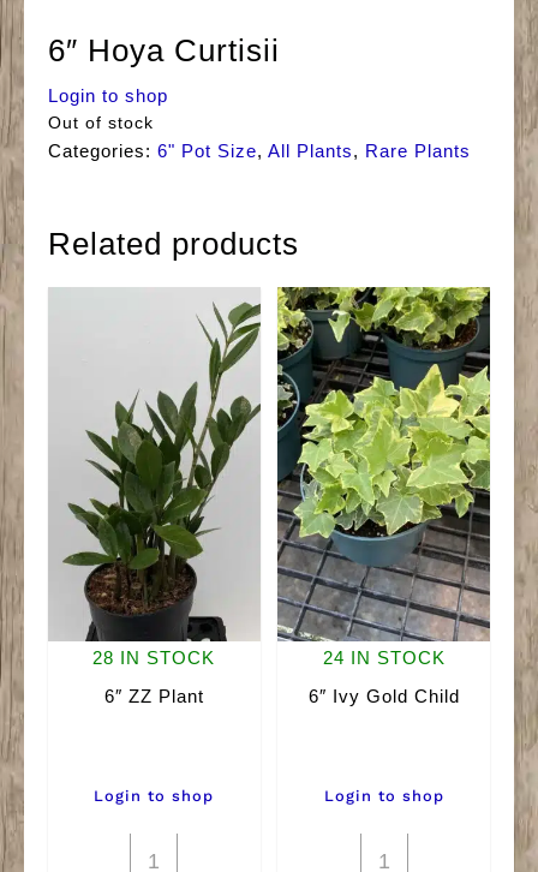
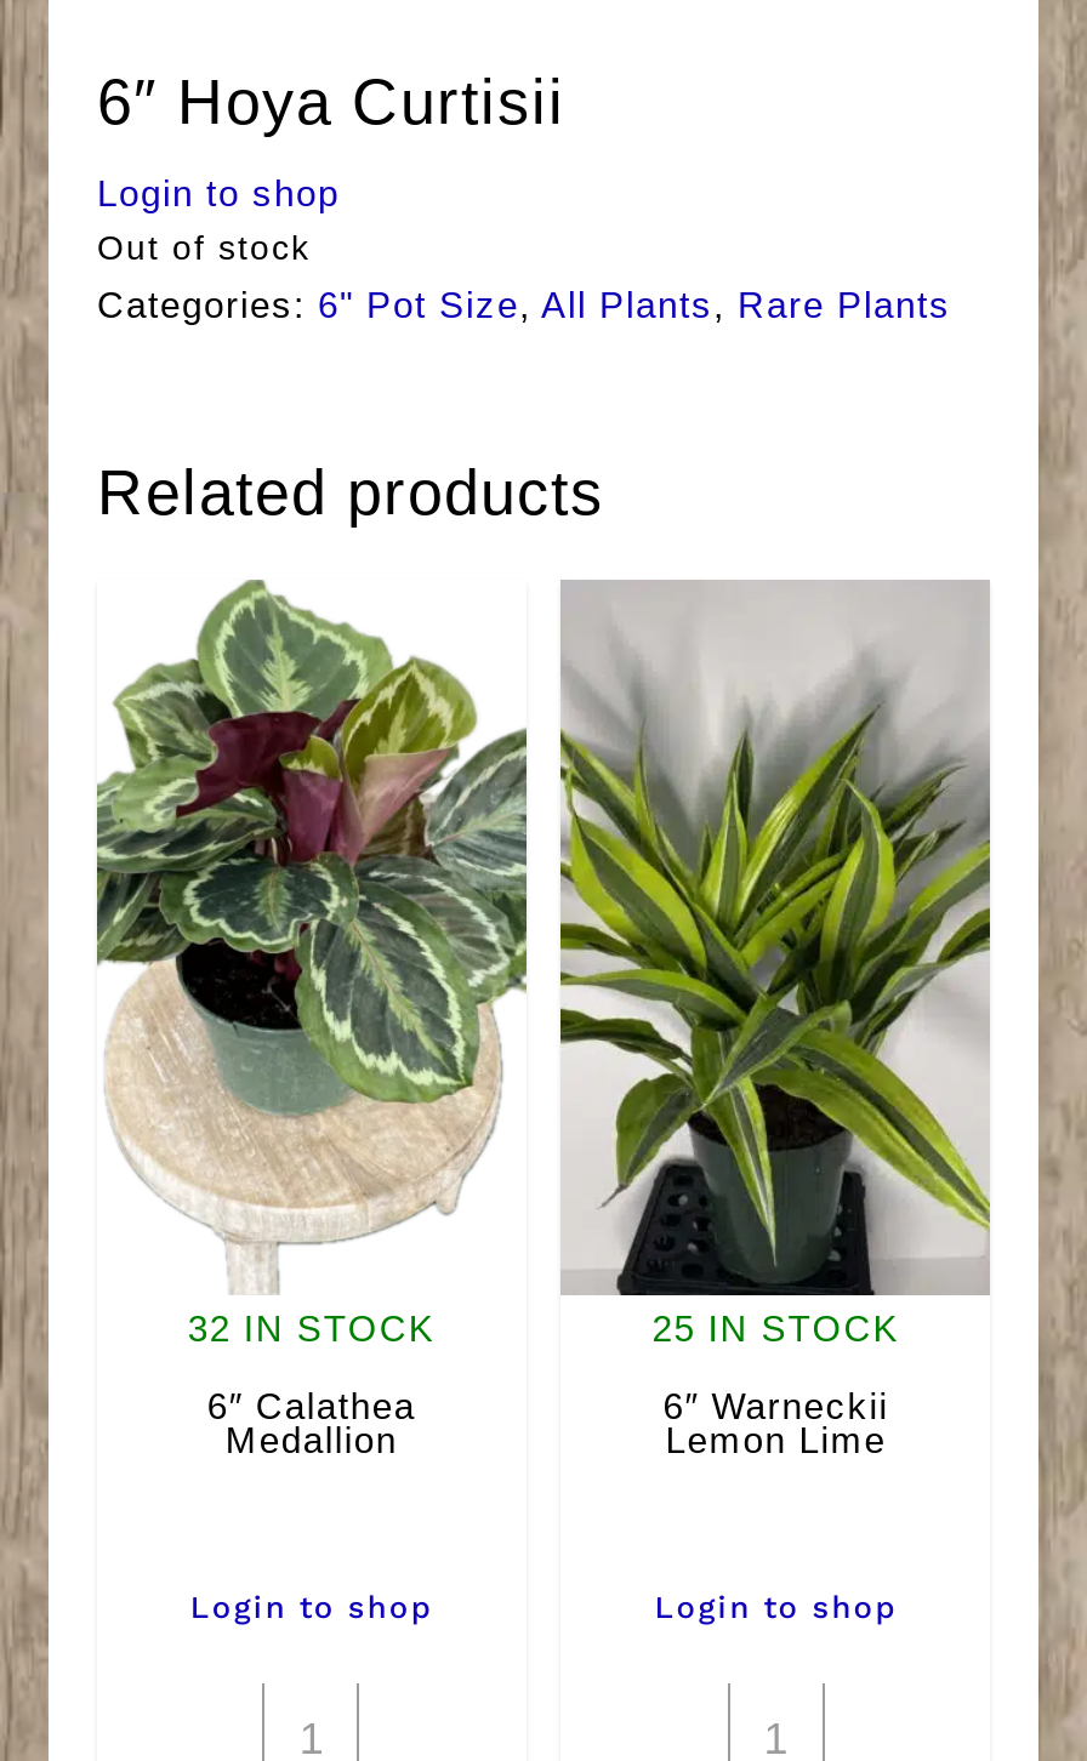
[48,287,262,667] [image] | 28 IN STOCK -> [97,580,529,1348] [image] | 32 IN STOCK
[276,287,491,667] [image] | 24 IN STOCK -> [558,580,992,1348] [image] | 25 IN STOCK
[104,685,204,706] 6″ ZZ Plant -> [207,1384,416,1459] 6″ Calathea | Medallion
[308,685,460,706] 6″ Ivy Gold Child -> [663,1384,889,1459] 6″ Warneckii | Lemon Lime

